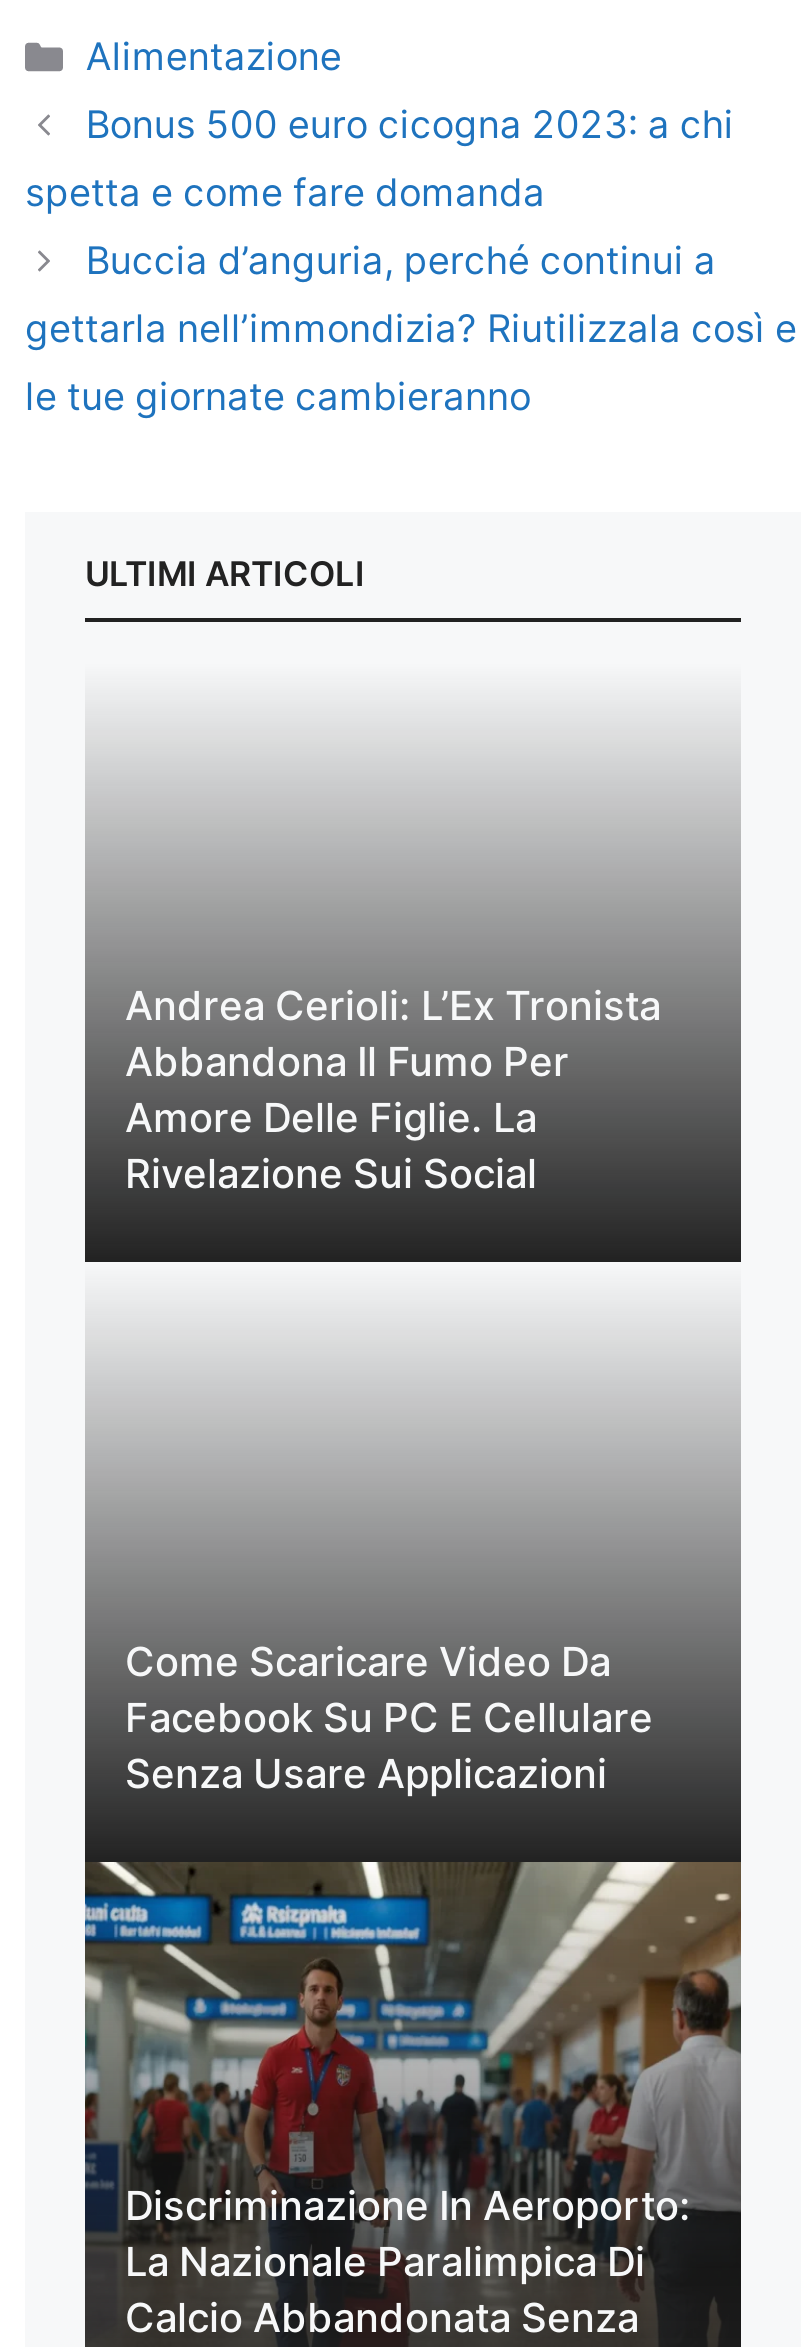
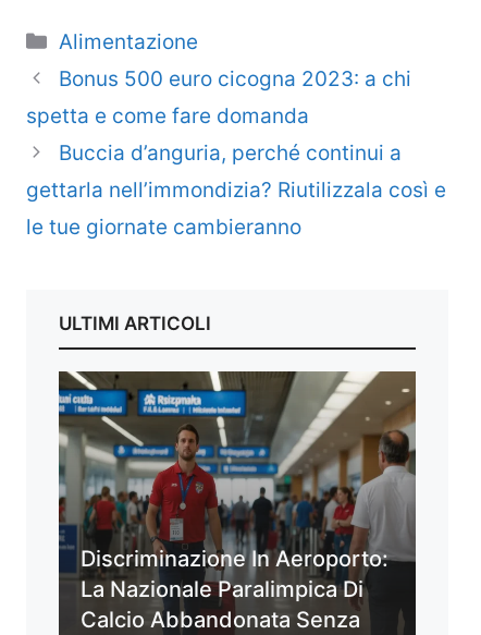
[85,719,741,1203] [image] | Andrea Cerioli: L’Ex Tronista | Abbandona Il Fumo Per | Amore Delle Figlie. La | Rivelazione Sui Social -> none
[85,1327,741,1803] [image] | Come Scaricare Video Da | Facebook Su PC E Cellulare | Senza Usare Applicazioni -> none

